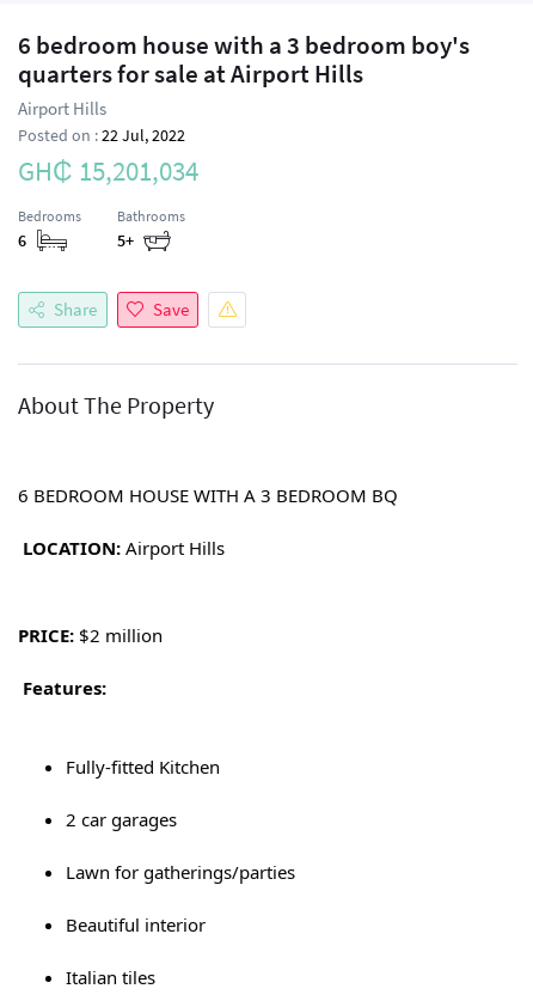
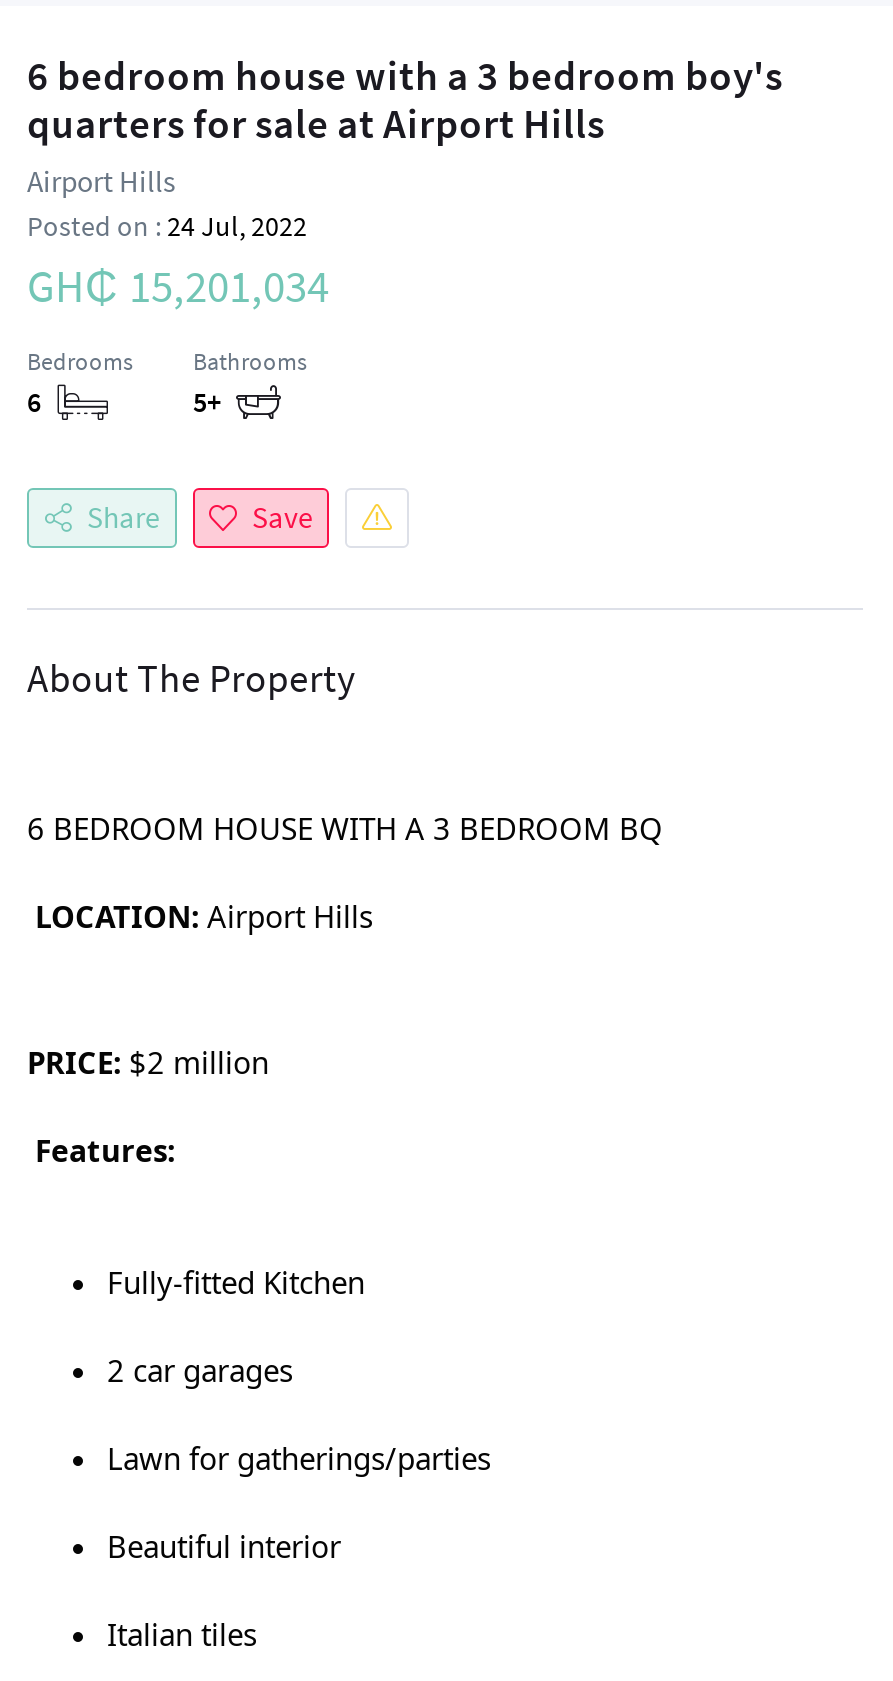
[18,124,185,146] Posted on : 22 Jul, 2022 -> [27,208,307,244] Posted on : 24 Jul, 2022

